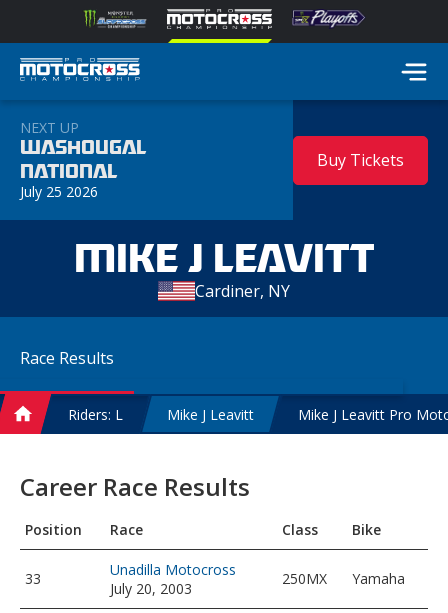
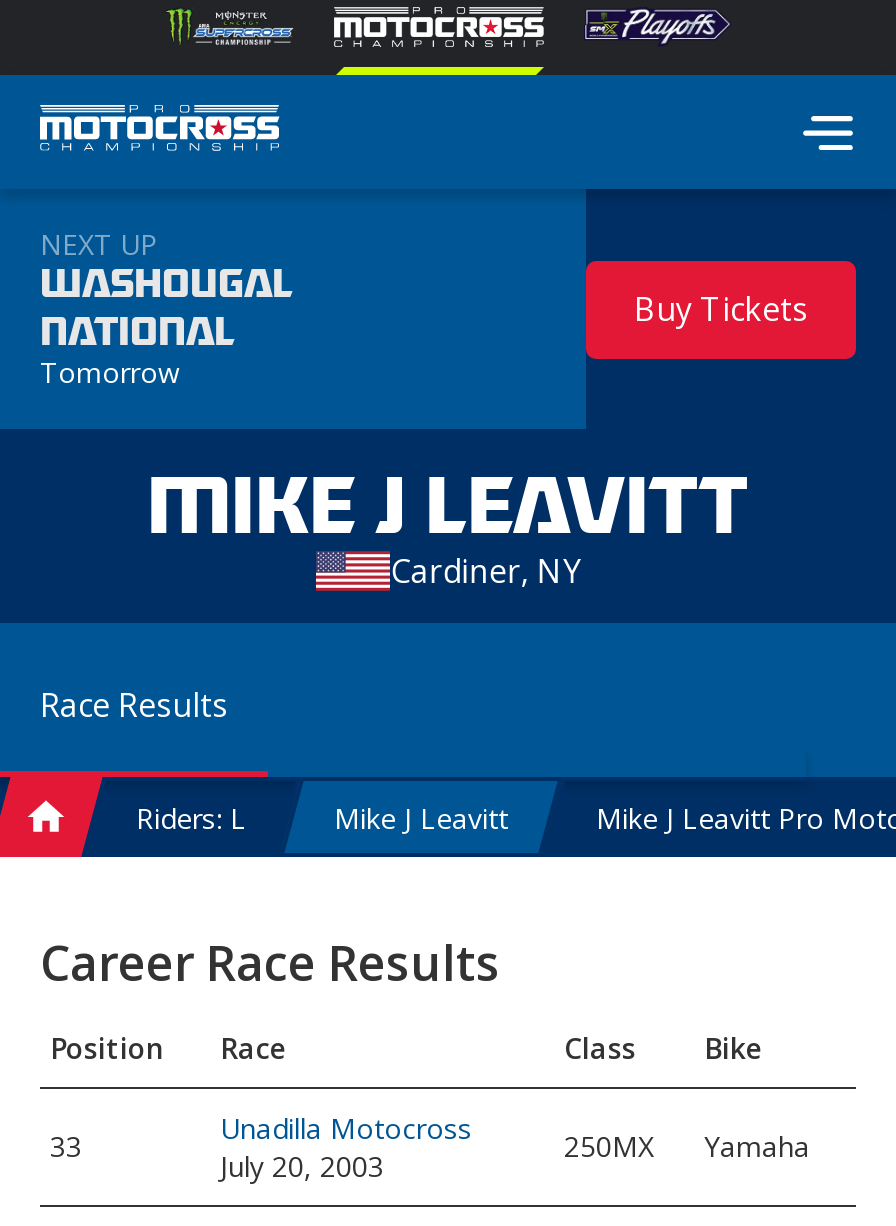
[20,182,98,201] July 25 2026 -> [40,353,180,391] Tomorrow

